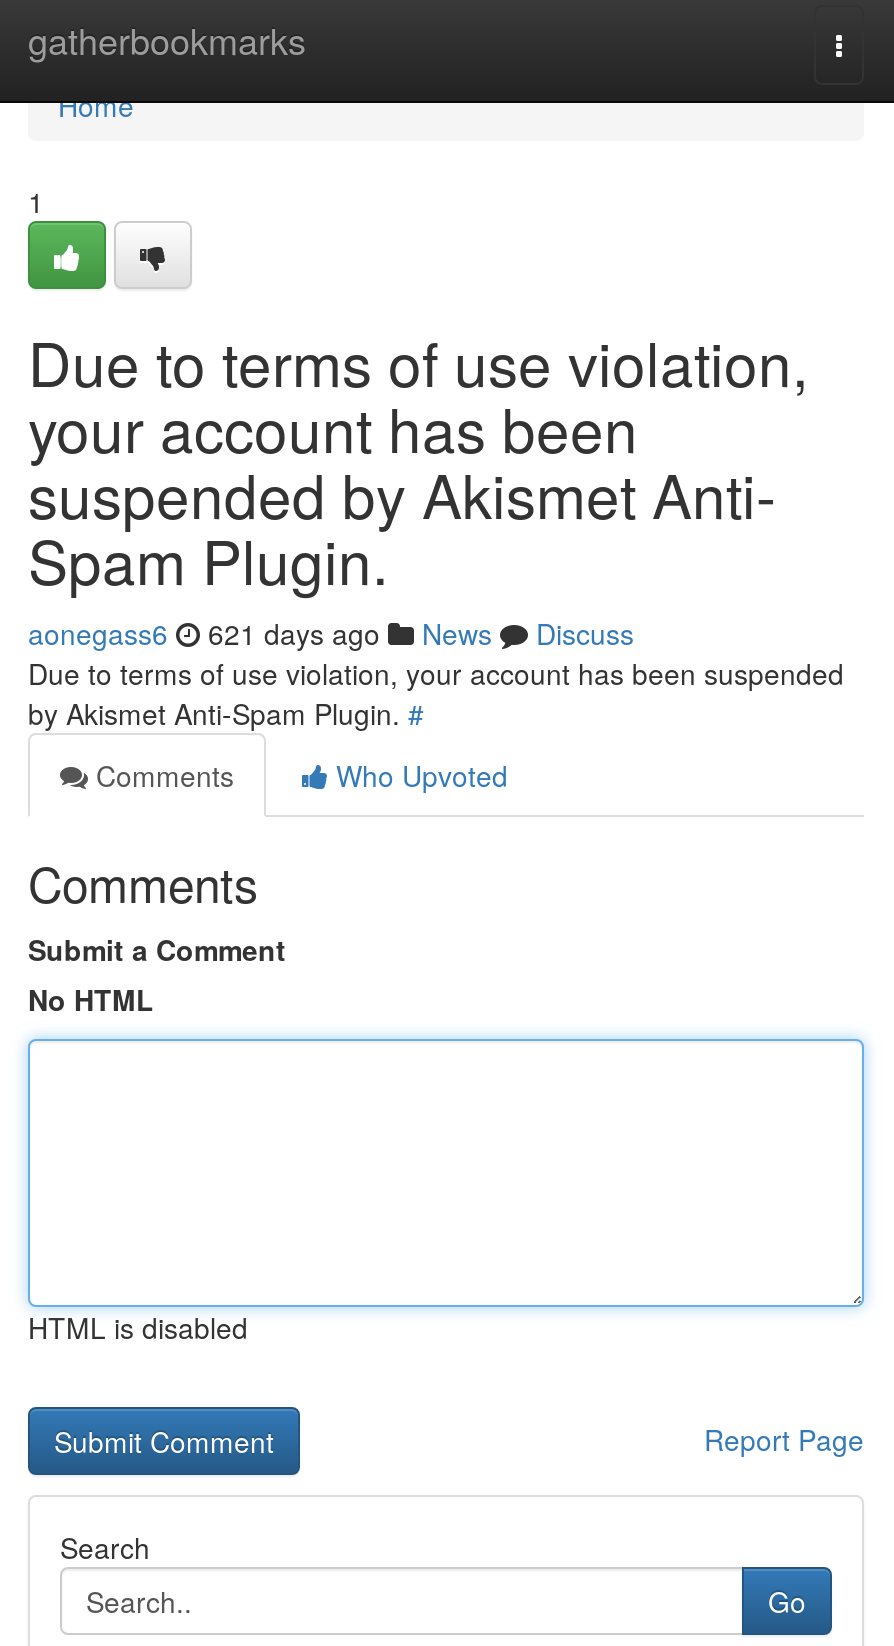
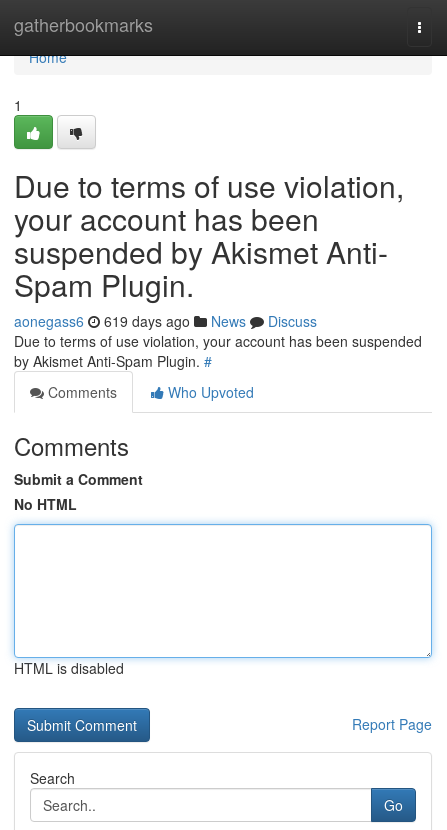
[28,613,634,653] aonegass6 621 days ago News Discuss -> [14,311,317,331] aonegass6 619 days ago News Discuss

